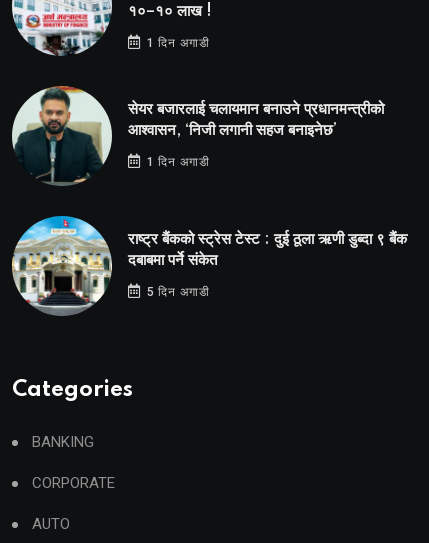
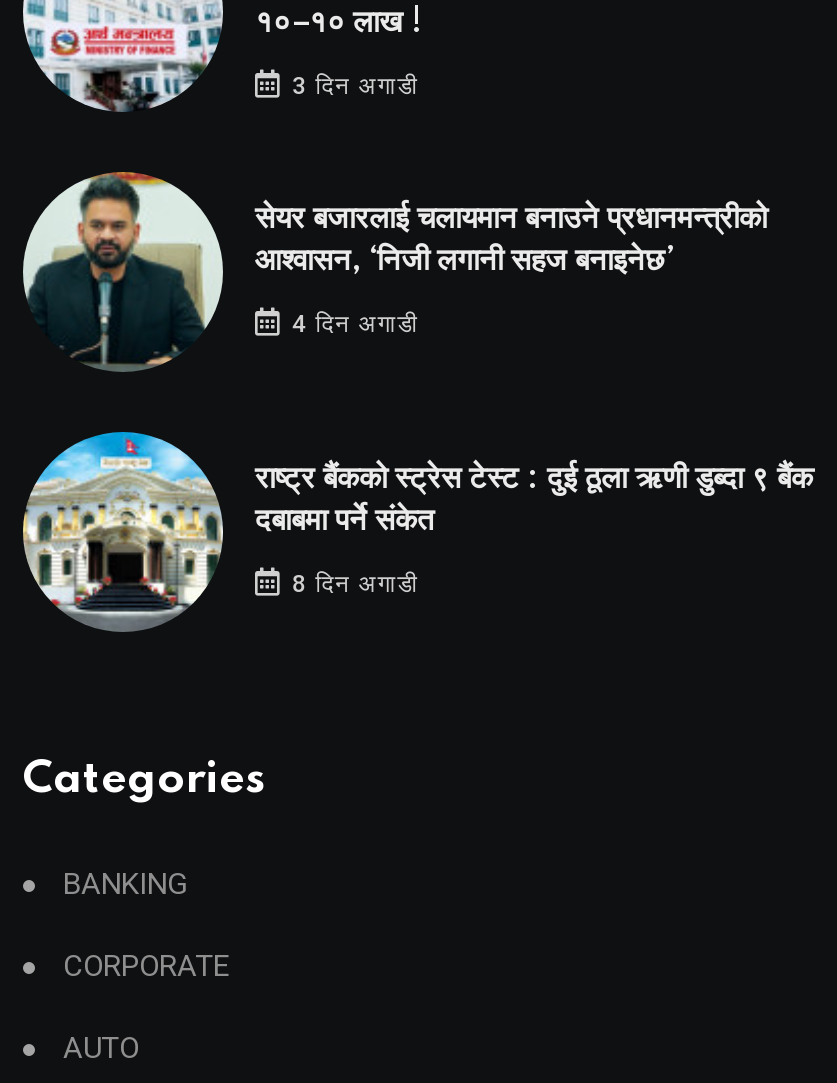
[143,36,210,50] 1 दिन अगाडी -> [285,72,419,100] 3 दिन अगाडी
[143,155,210,169] 1 दिन अगाडी -> [285,311,419,339] 4 दिन अगाडी
[143,285,210,299] 5 दिन अगाडी -> [285,571,419,599] 8 दिन अगाडी

